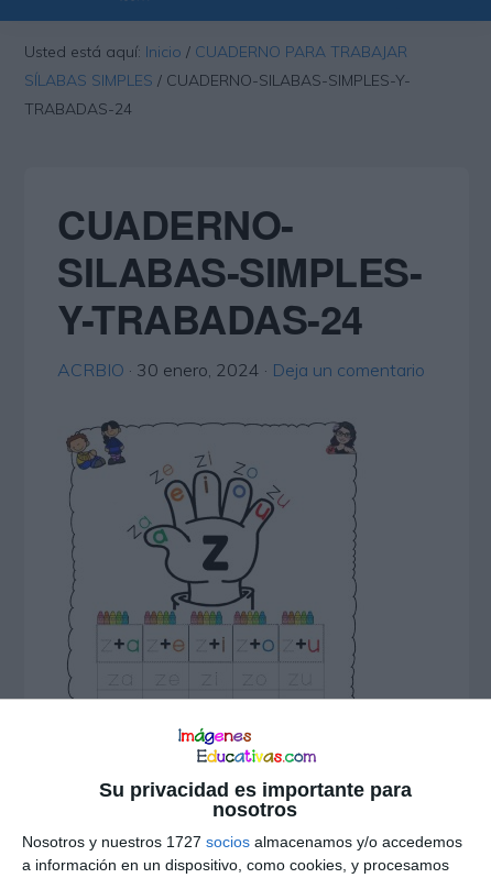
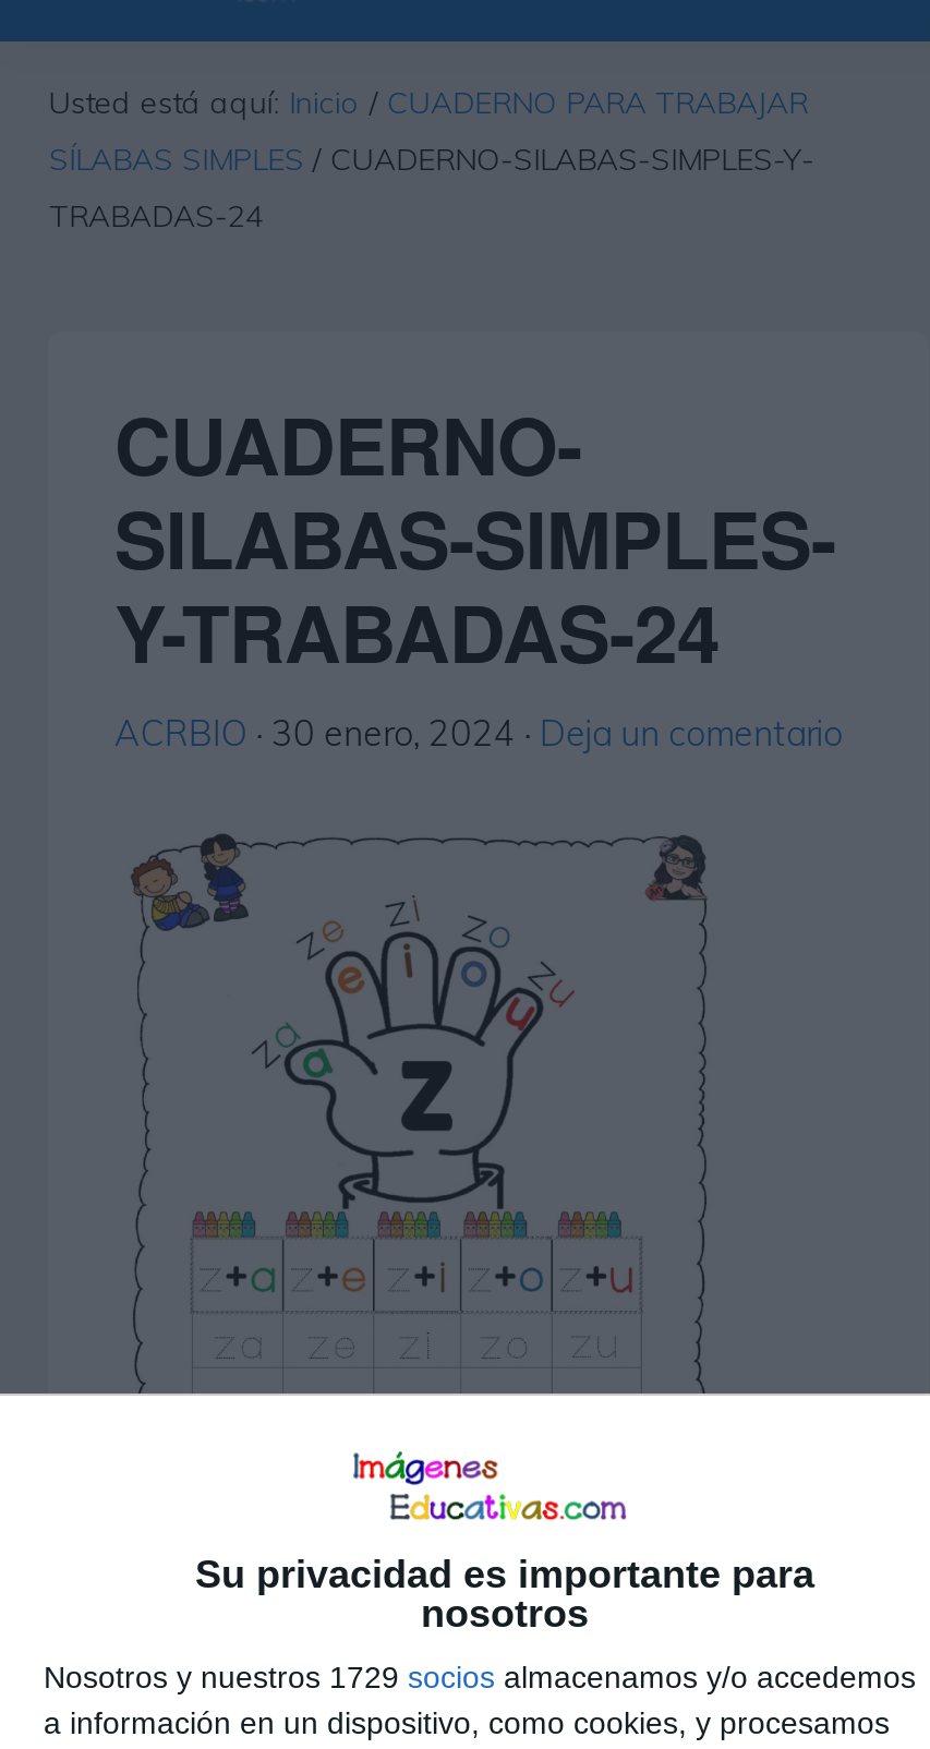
[22,833,462,851] Nosotros y nuestros 1727 socios almacenamos y/o accedemos -> [44,1660,916,1695] Nosotros y nuestros 1729 socios almacenamos y/o accedemos

